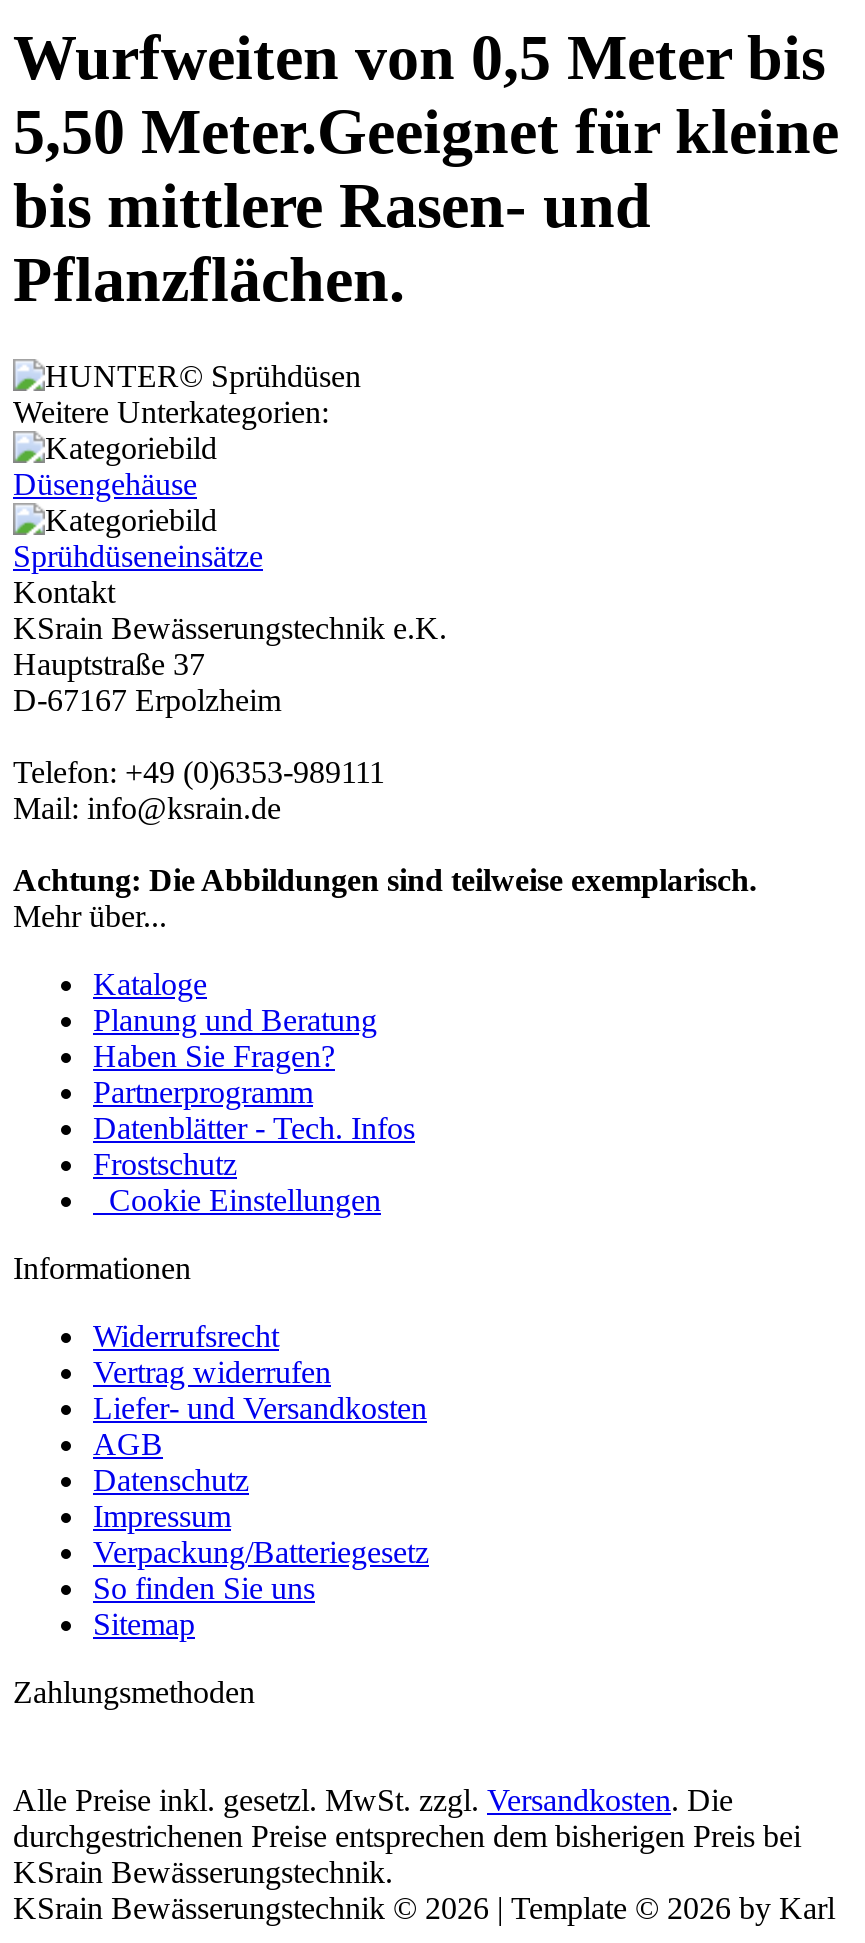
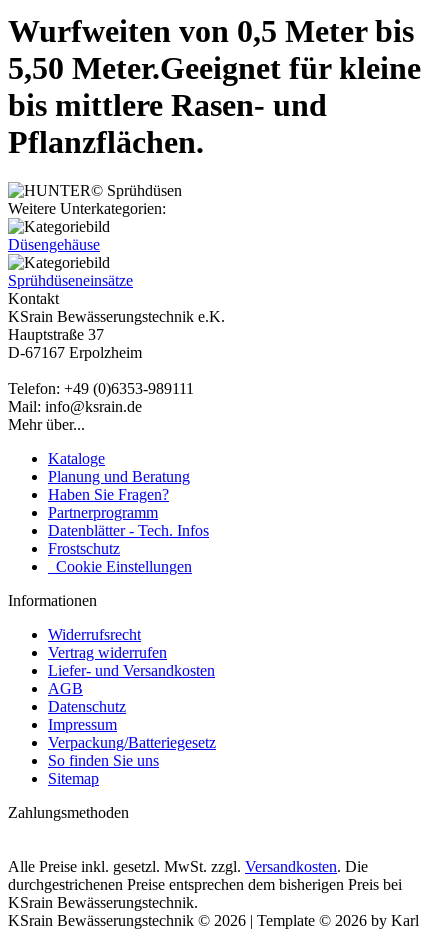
[13,863,757,897] Achtung: Die Abbildungen sind teilweise exemplarisch. -> none

